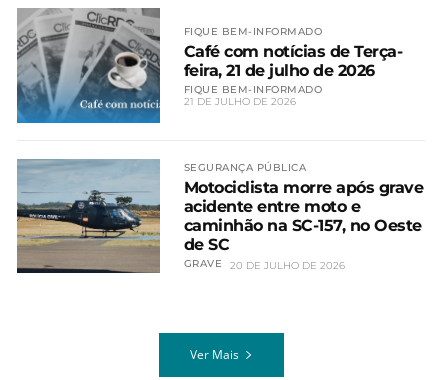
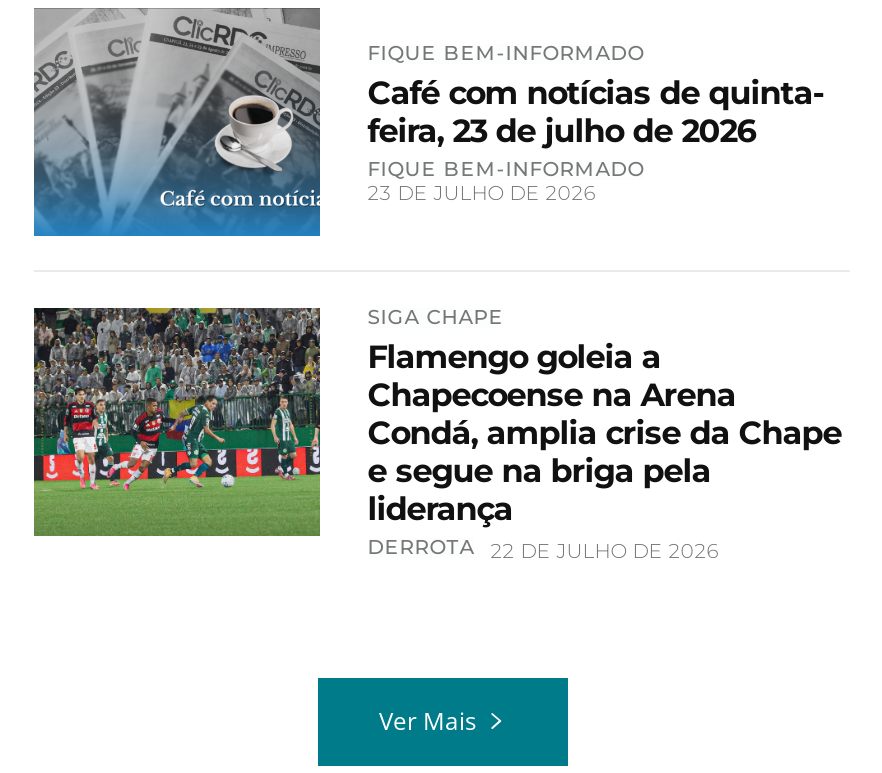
[184,41,402,60] Café com notícias de Terça- -> [368,74,824,112] Café com notícias de quinta-
[184,60,375,79] feira, 21 de julho de 2026 -> [368,112,756,150] feira, 23 de julho de 2026
[184,94,296,107] 21 DE JULHO DE 2026 -> [368,180,596,206] 23 DE JULHO DE 2026
[16,159,423,274] [image] | SEGURANÇA PÚBLICA | Motociclista morre após grave | acidente entre moto e | caminhão na SC-157, no Oeste | de SC | GRAVE | 20 DE JULHO DE 2026 -> [32,304,842,564] [image] | SIGA CHAPE | Flamengo goleia a | Chapecoense na Arena | Condá, amplia crise da Chape | e segue na briga pela | liderança | DERROTA | 22 DE JULHO DE 2026

